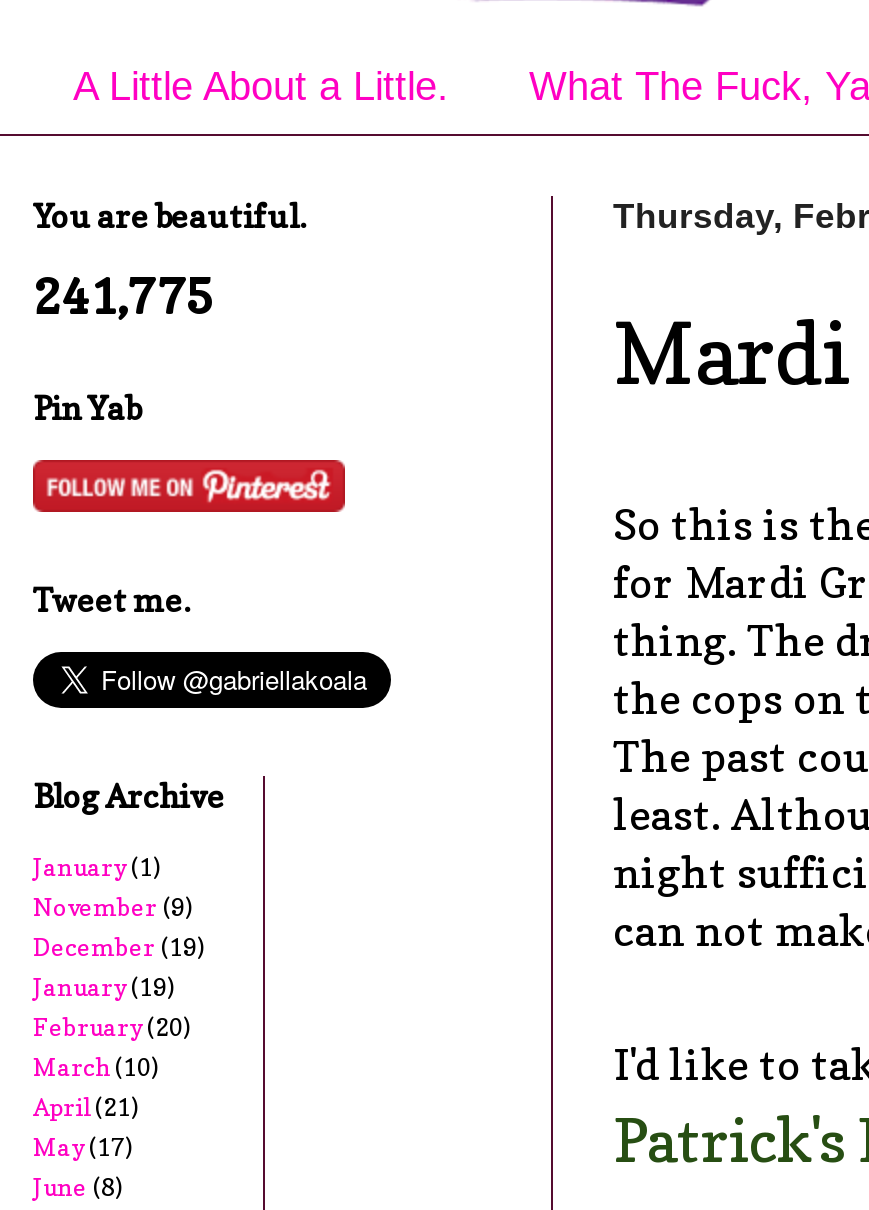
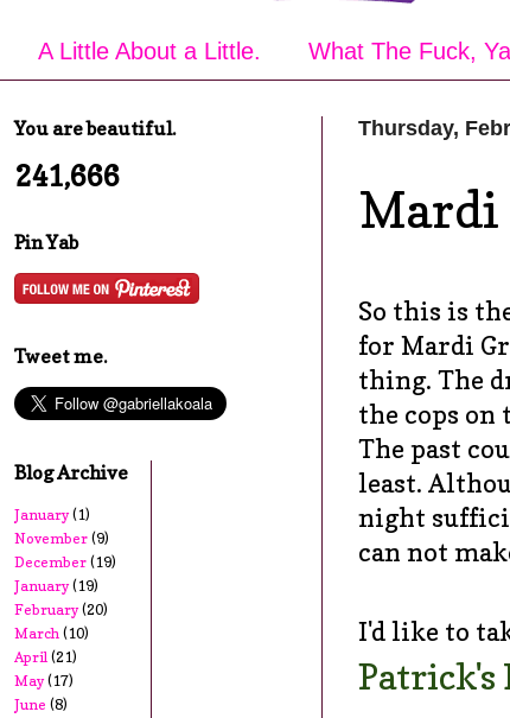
[33,268,213,326] 241,775 -> [14,159,120,193] 241,666

